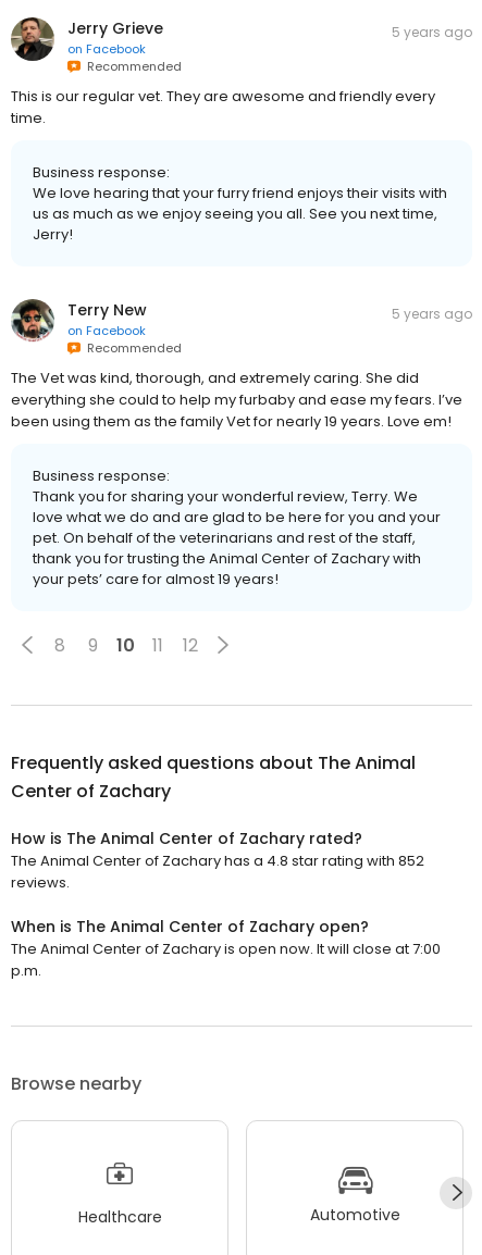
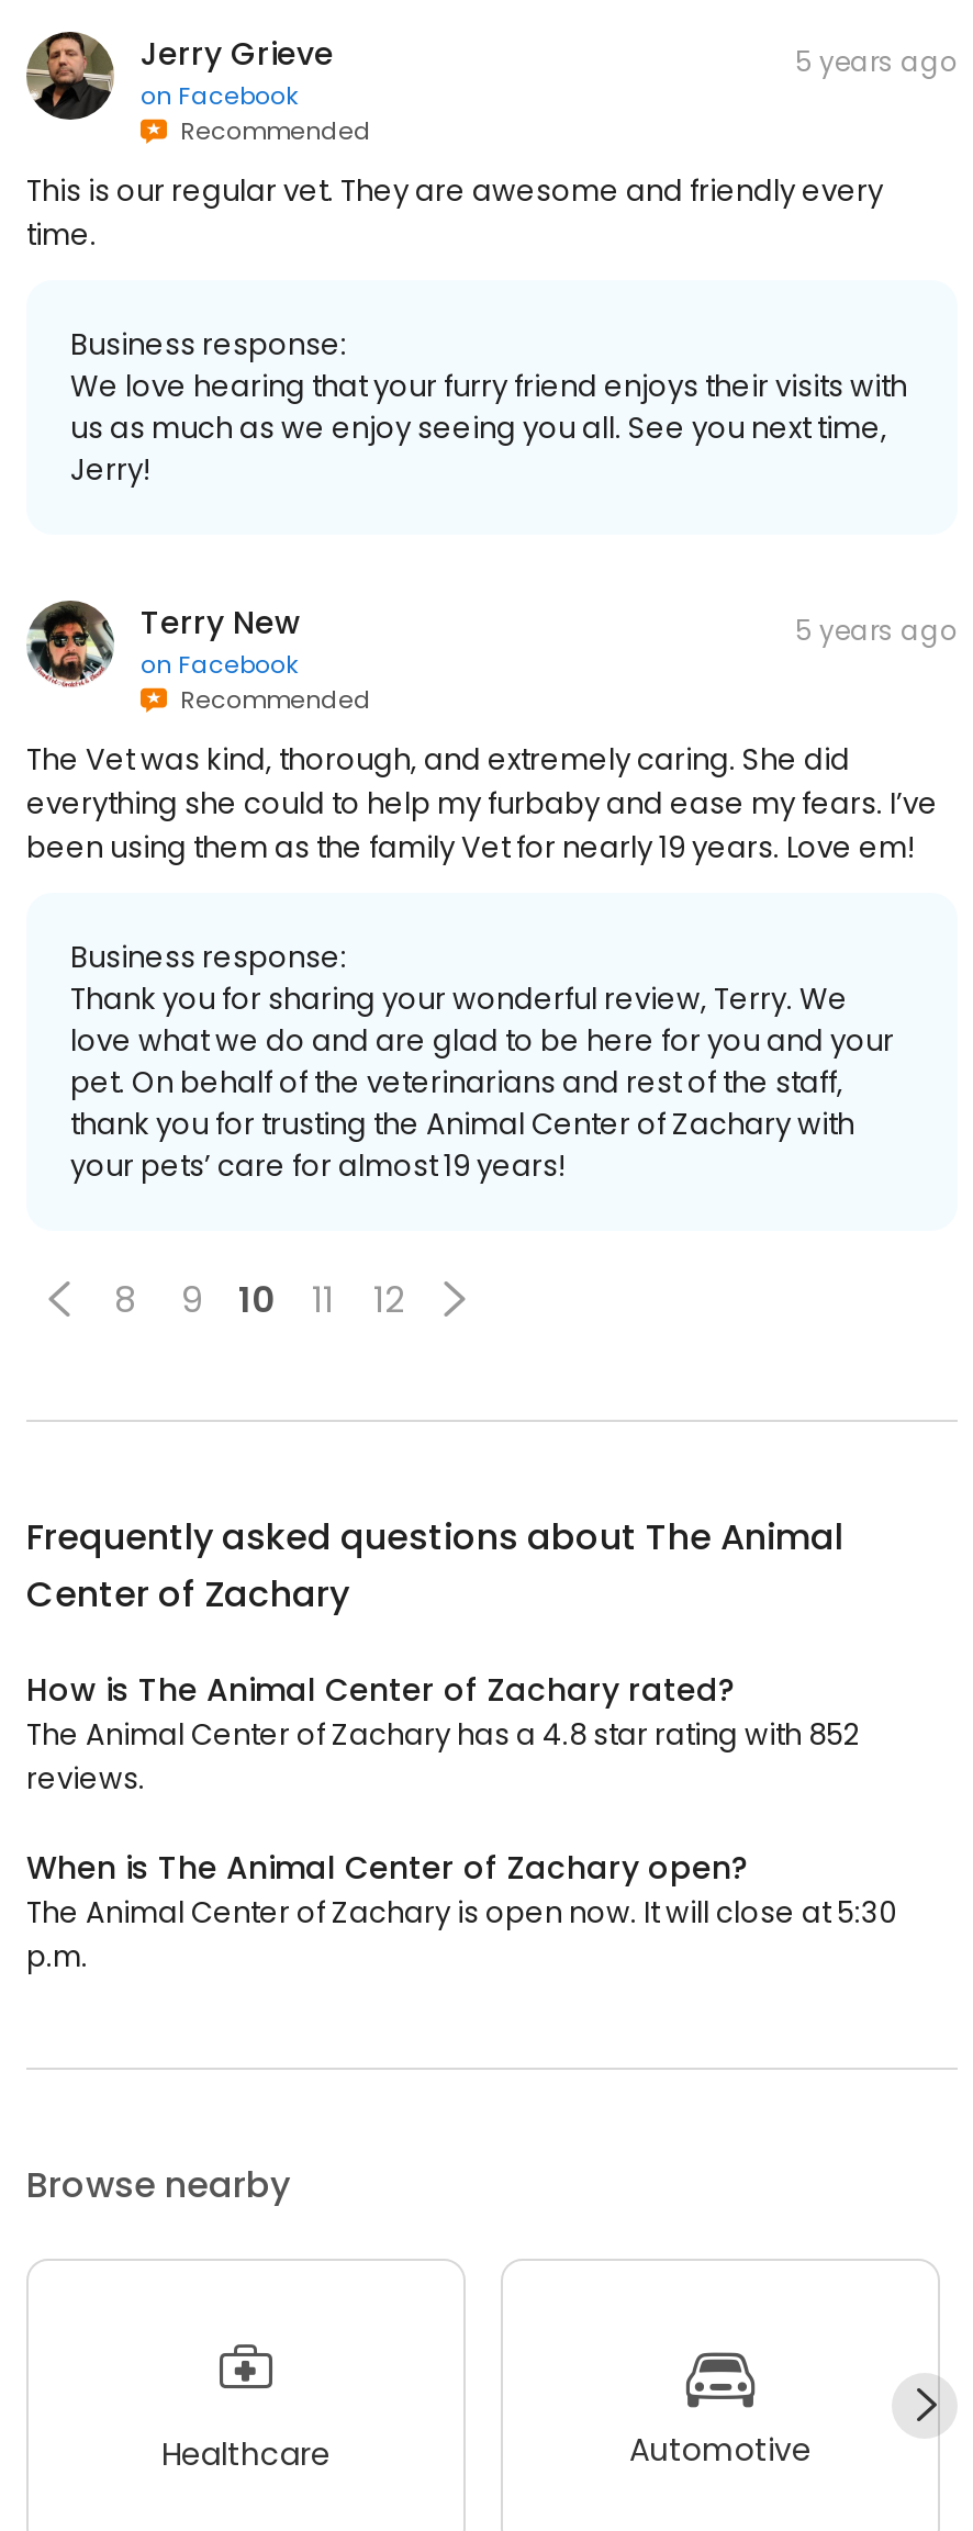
[11,939,441,960] The Animal Center of Zachary is open now. It will close at 7:00 -> [26,1893,896,1935] The Animal Center of Zachary is open now. It will close at 5:30

